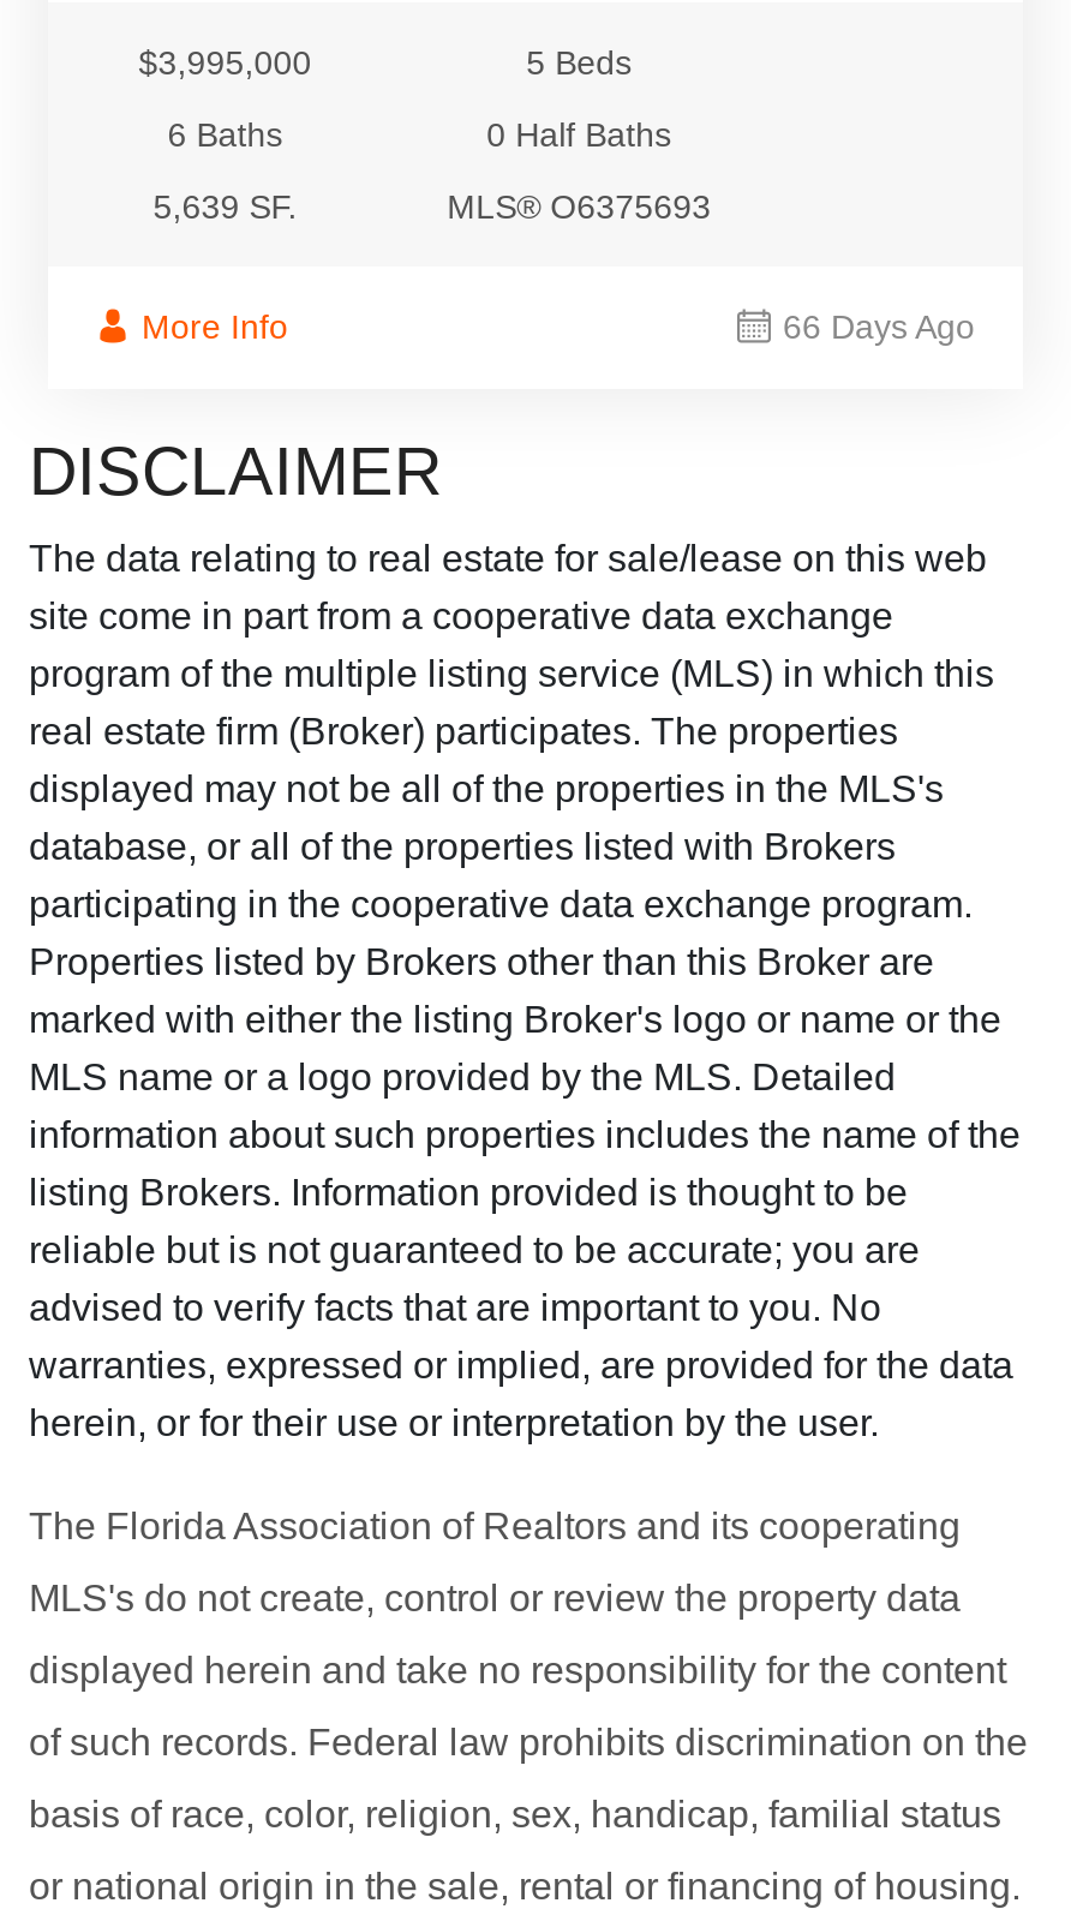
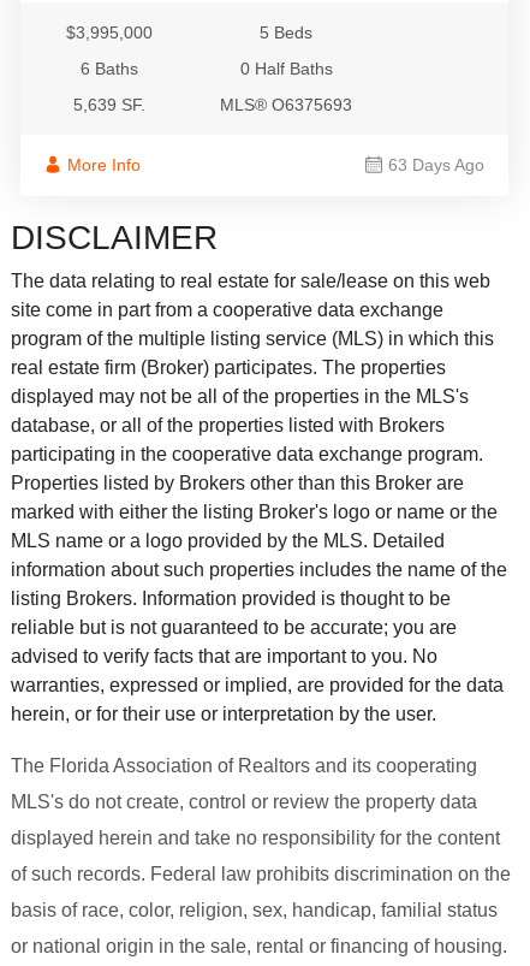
[783,308,975,347] 66 Days Ago -> [388,155,484,174] 63 Days Ago

